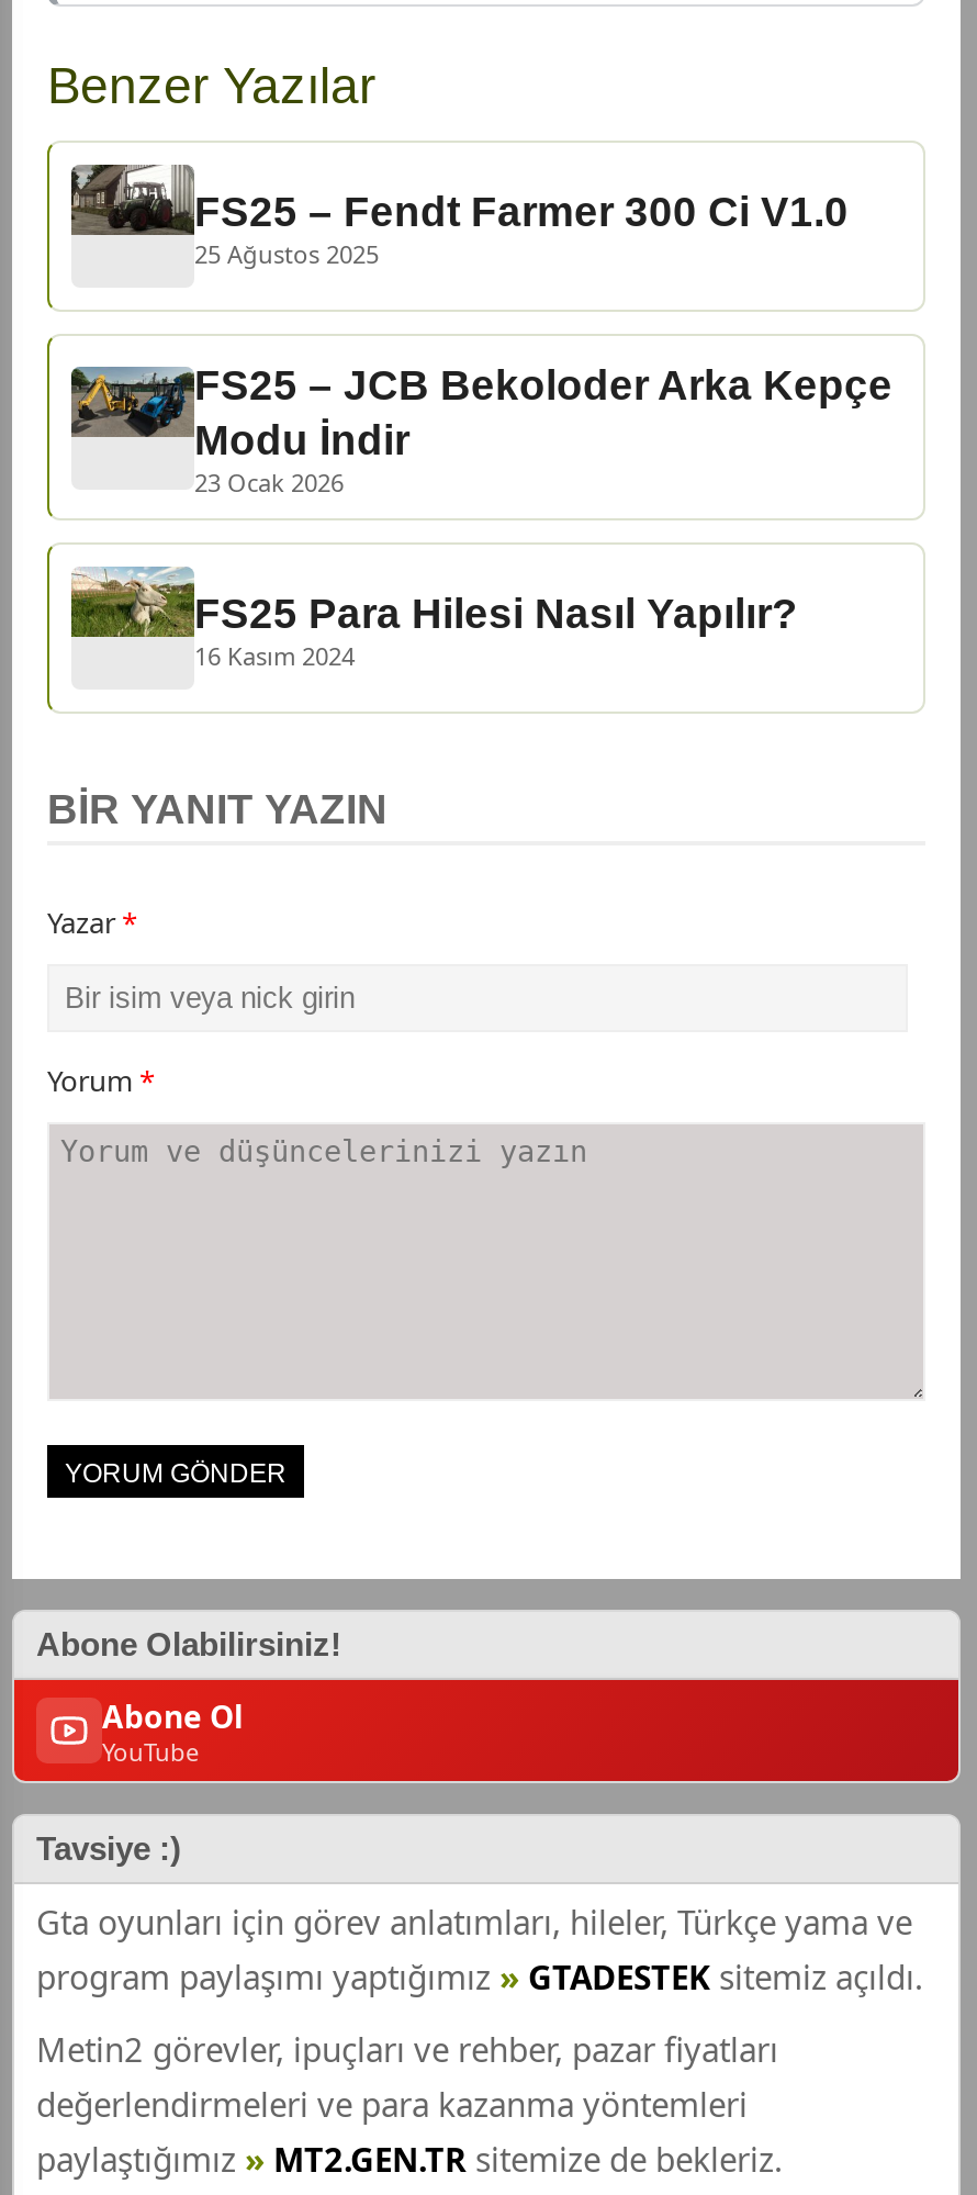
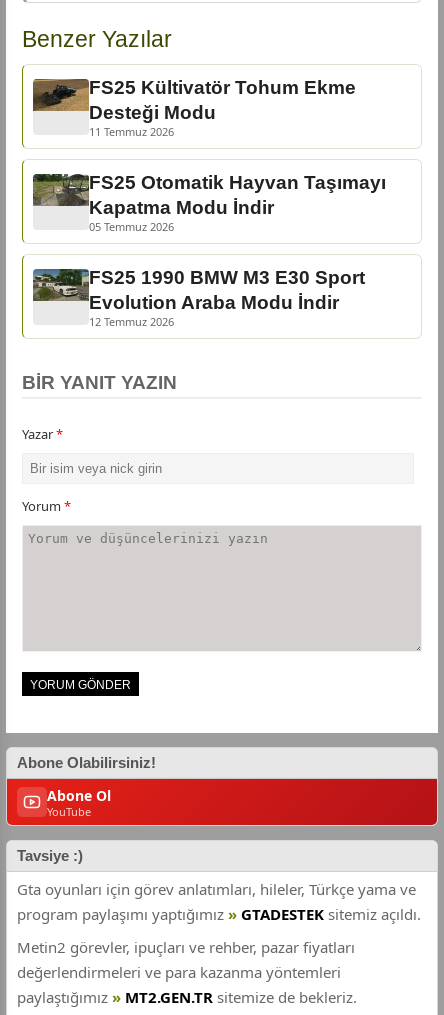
[71,163,849,271] [image] | FS25 – Fendt Farmer 300 Ci V1.0 | 25 Ağustos 2025 -> [32,77,356,139] [image] | FS25 Kültivatör Tohum Ekme | Desteği Modu | 11 Temmuz 2026
[71,363,892,499] [image] | FS25 – JCB Bekoloder Arka Kepçe | Modu İndir | 23 Ocak 2026 -> [33,172,386,234] [image] | FS25 Otomatik Hayvan Taşımayı | Kapatma Modu İndir | 05 Temmuz 2026
[71,564,798,672] [image] | FS25 Para Hilesi Nasıl Yapılır? | 16 Kasım 2024 -> [32,267,365,329] [image] | FS25 1990 BMW M3 E30 Sport | Evolution Araba Modu İndir | 12 Temmuz 2026

